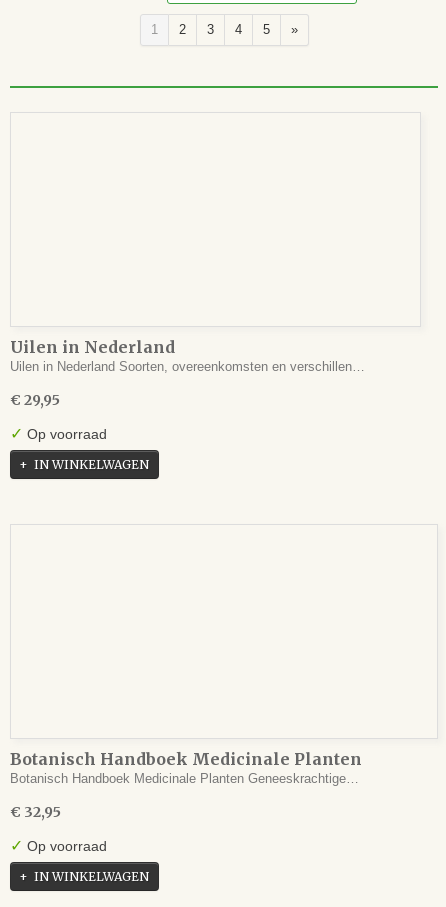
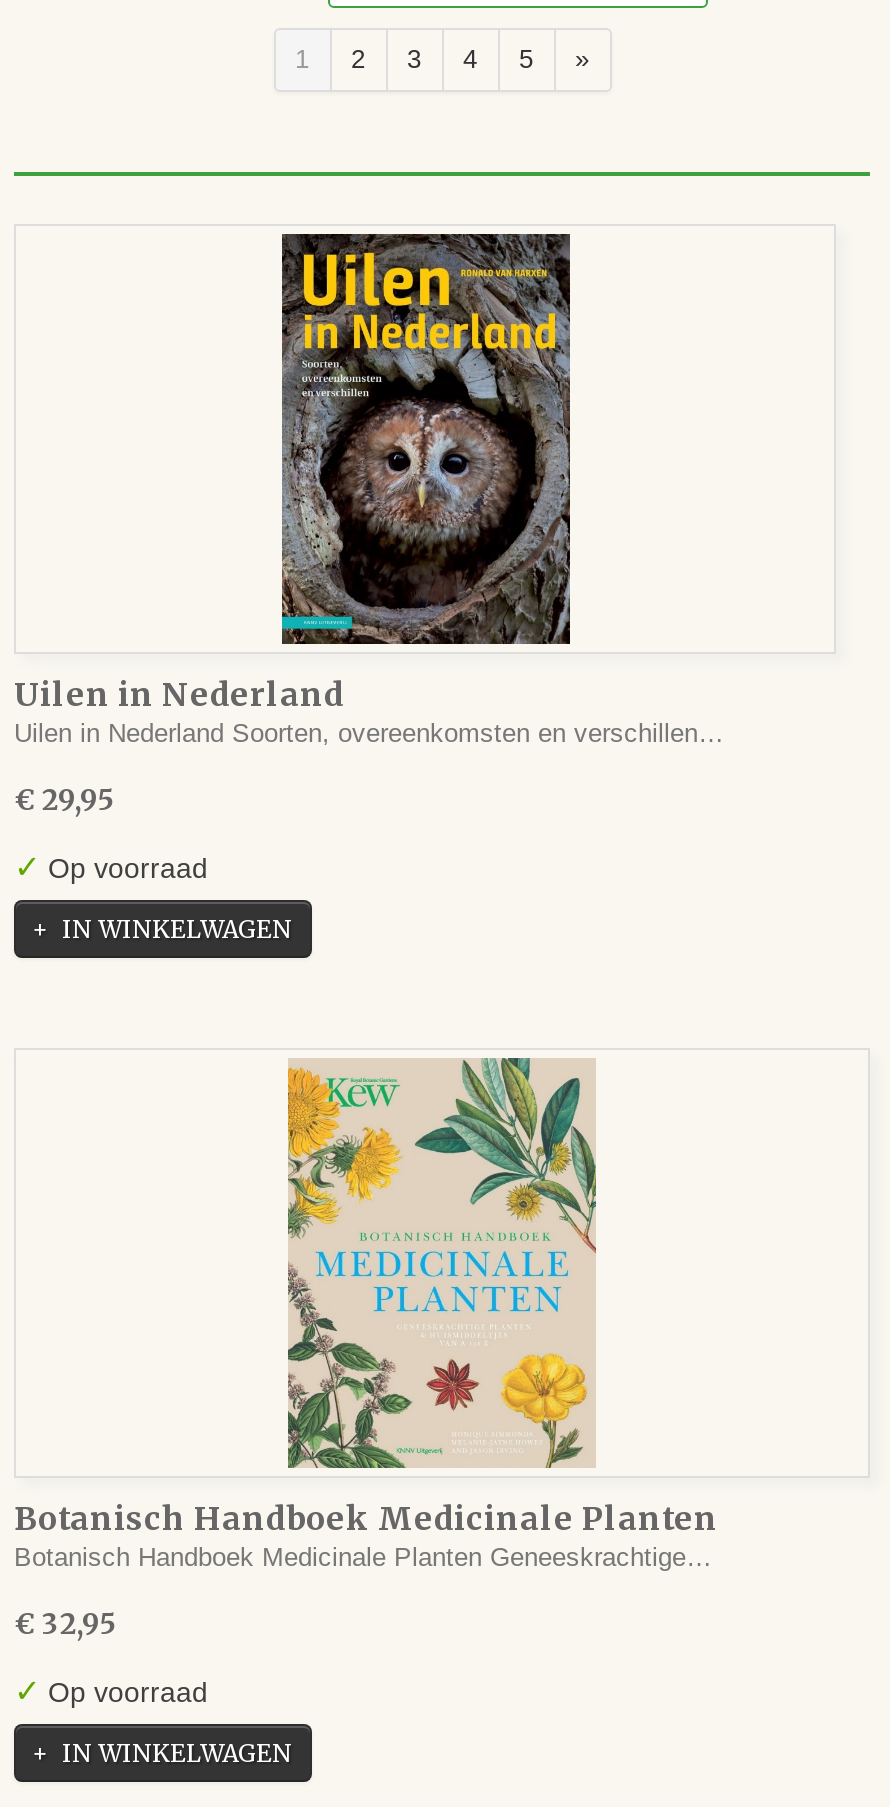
none -> [280,232,572,646] [image]
none -> [286,1056,598,1470] [image]

